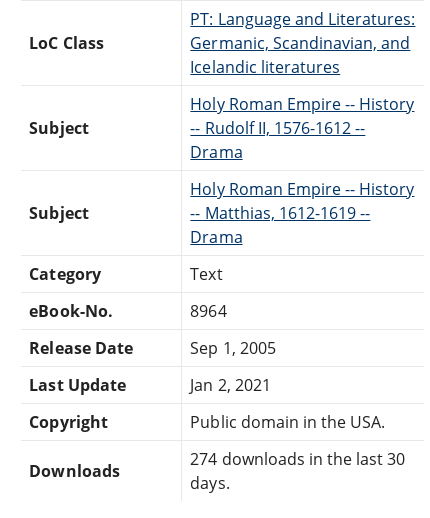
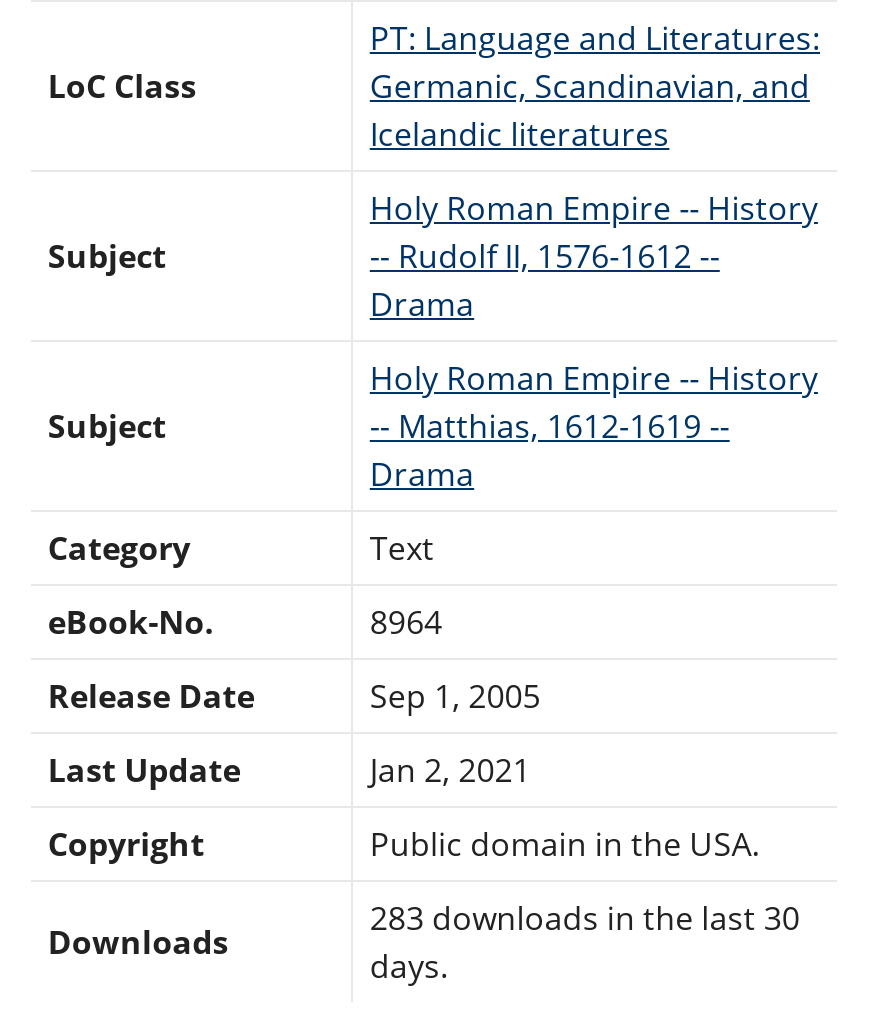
[190,448,405,470] 274 downloads in the last 30 -> [370,895,800,939] 283 downloads in the last 30

